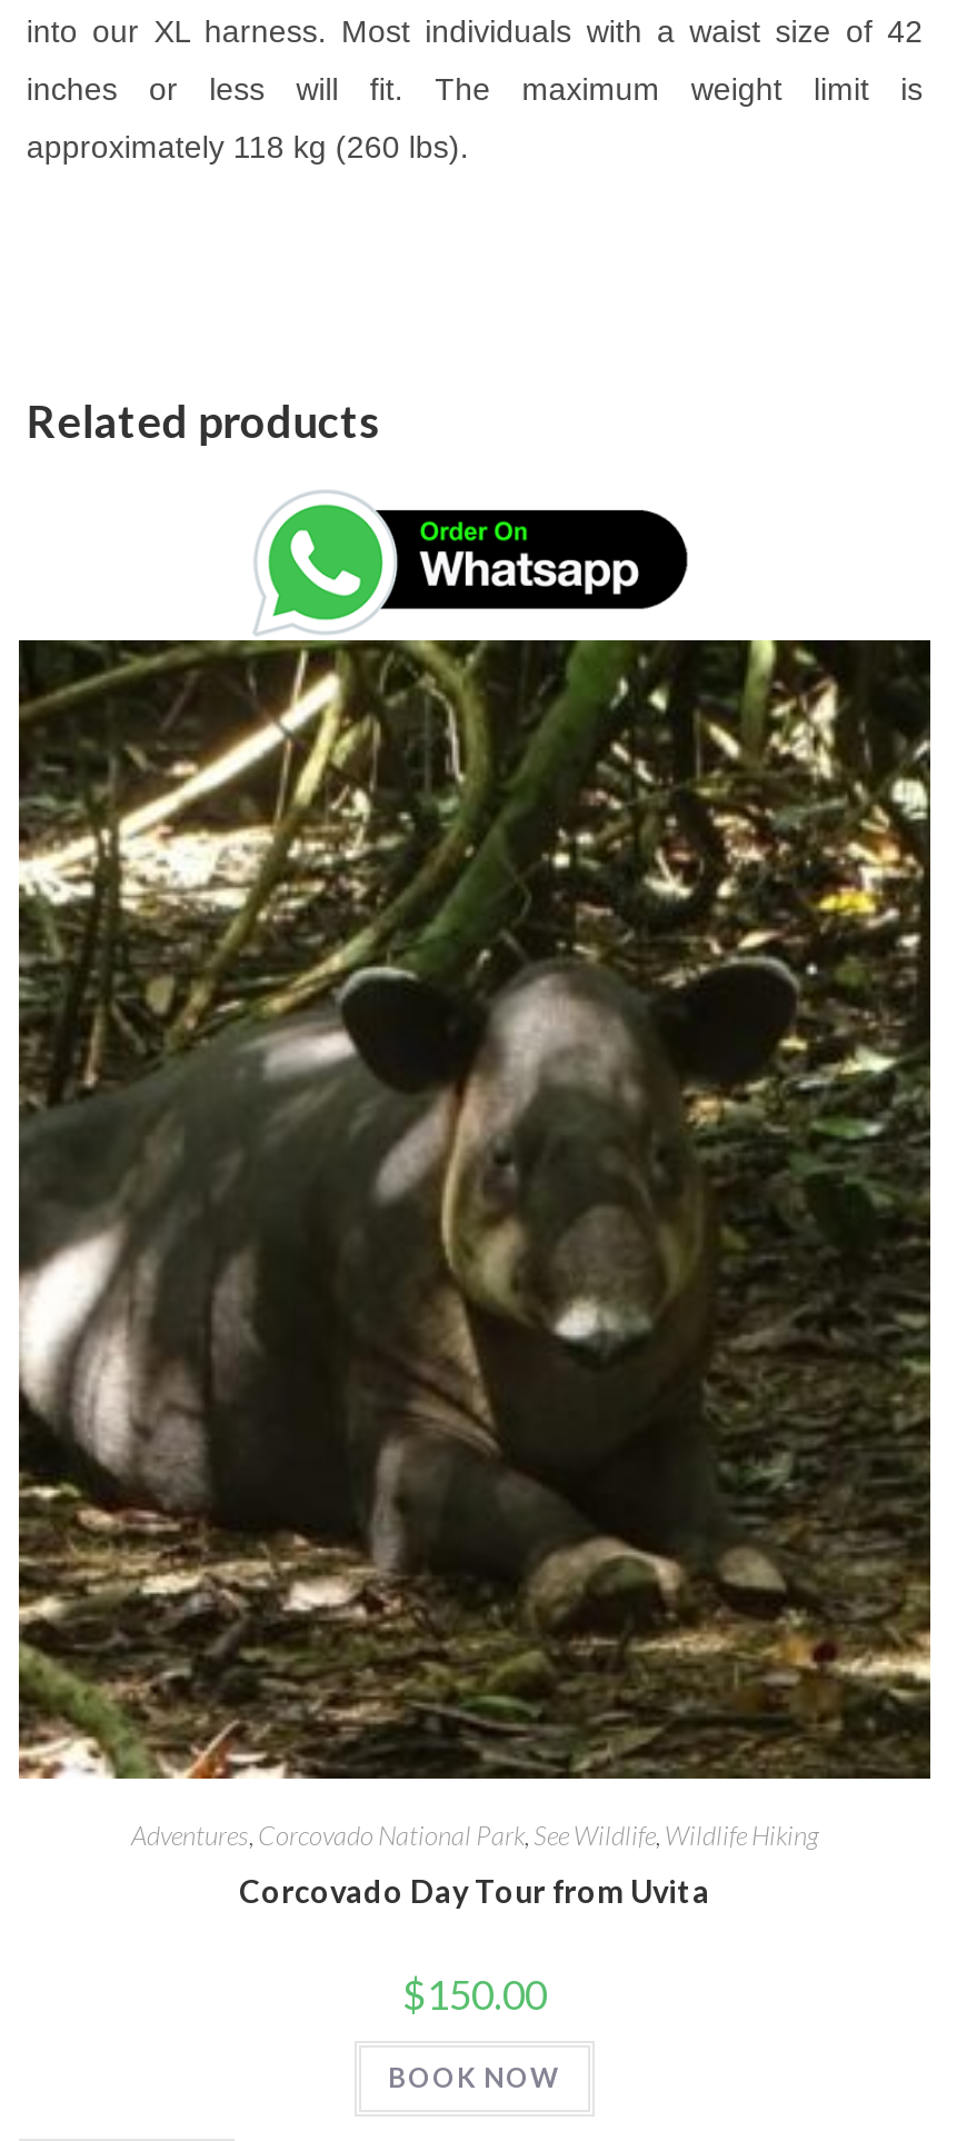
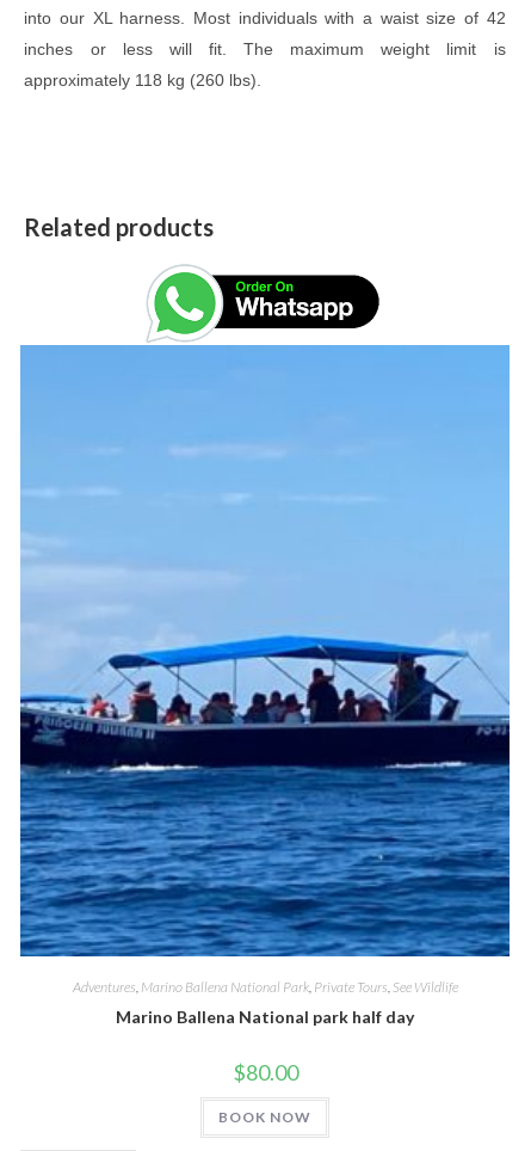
[17,638,933,1853] [image] | Adventures, Corcovado National Park, See Wildlife, Wildlife Hiking -> [19,344,511,996] [image] | Adventures, Marino Ballena National Park, Private Tours, See Wildlife
[239,1873,710,1911] Corcovado Day Tour from Uvita -> [116,1007,414,1027] Marino Ballena National park half day
[402,1971,547,2020] $150.00 -> [232,1060,298,1086] $80.00

